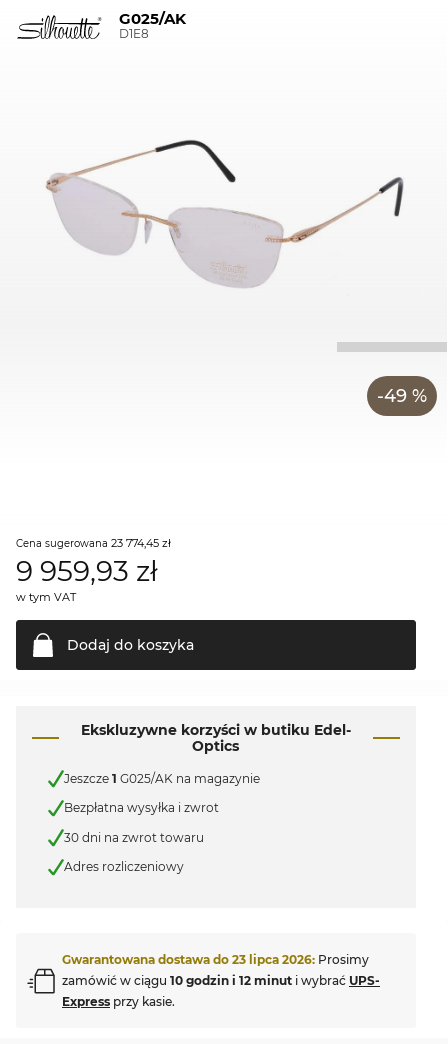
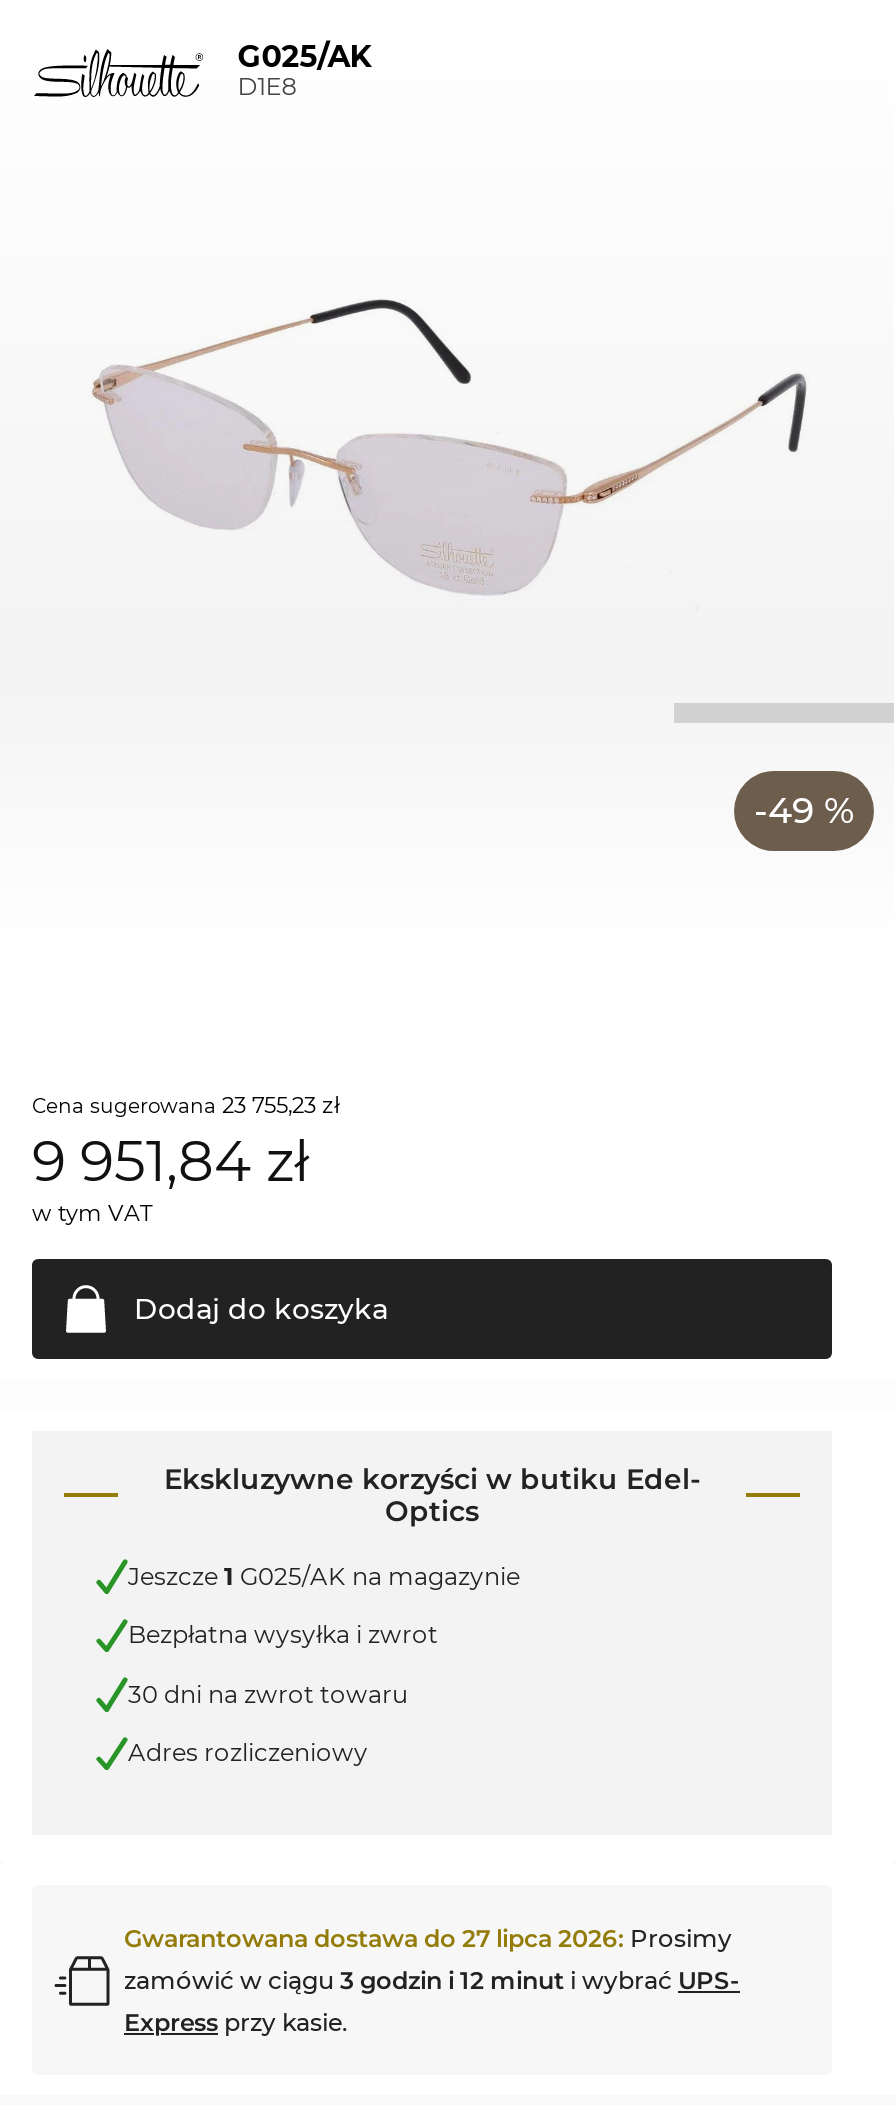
[16,536,171,550] Cena sugerowana 23 774,45 zł -> [32,1091,340,1119] Cena sugerowana 23 755,23 zł
[16,554,158,588] 9 959,93 zł -> [32,1127,310,1195] 9 951,84 zł
[62,952,369,967] Gwarantowana dostawa do 23 lipca 2026: Prosimy -> [124,1923,732,1953] Gwarantowana dostawa do 27 lipca 2026: Prosimy
[62,973,380,988] zamówić w ciągu 10 godzin i 12 minut i wybrać UPS- -> [124,1965,740,1995] zamówić w ciągu 3 godzin i 12 minut i wybrać UPS-

